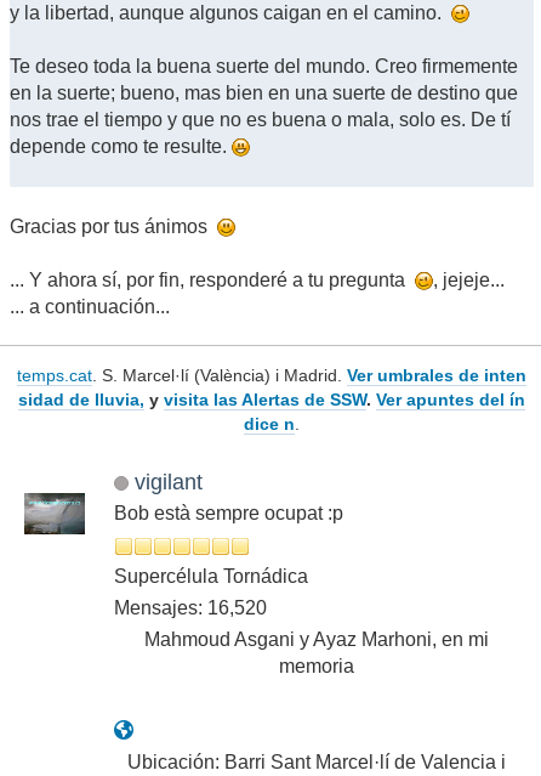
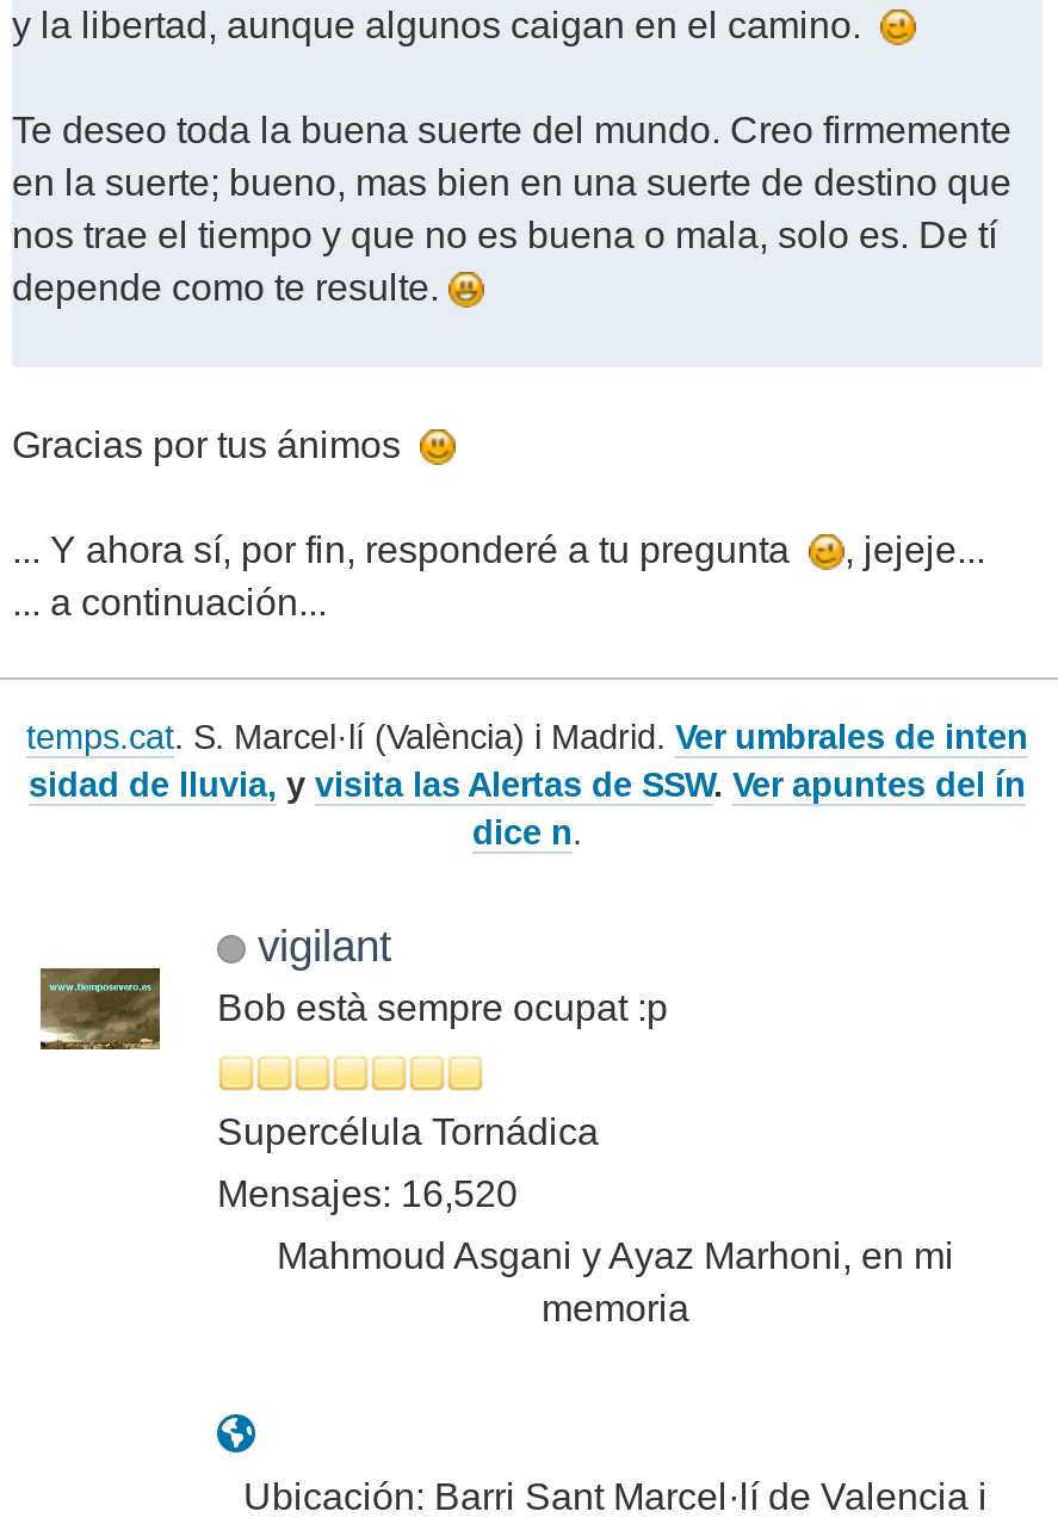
[23,492,86,536] [image] -> [38,966,162,1052] [image]

